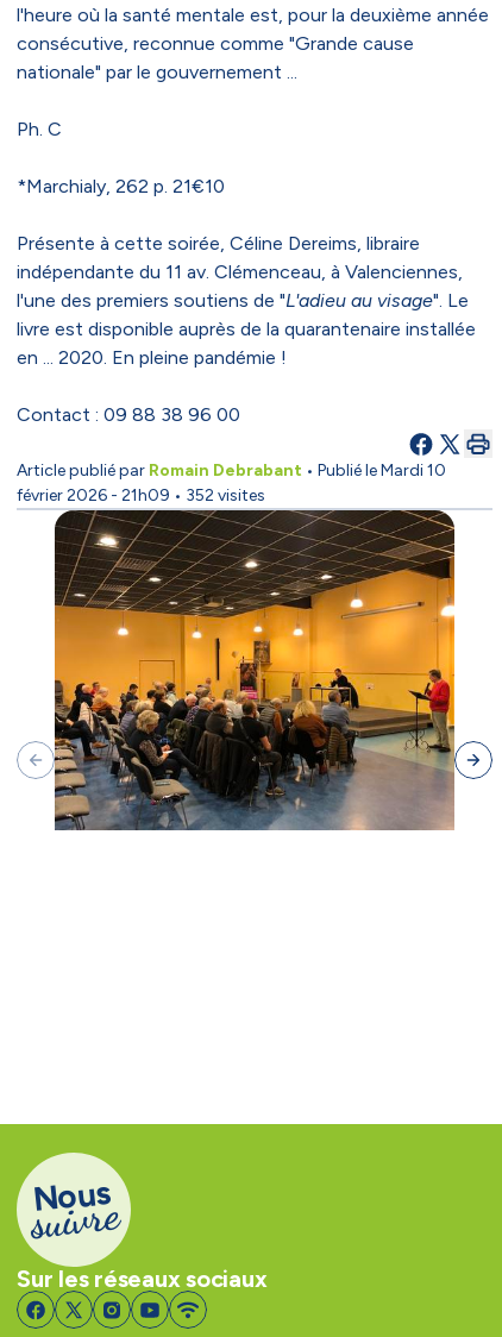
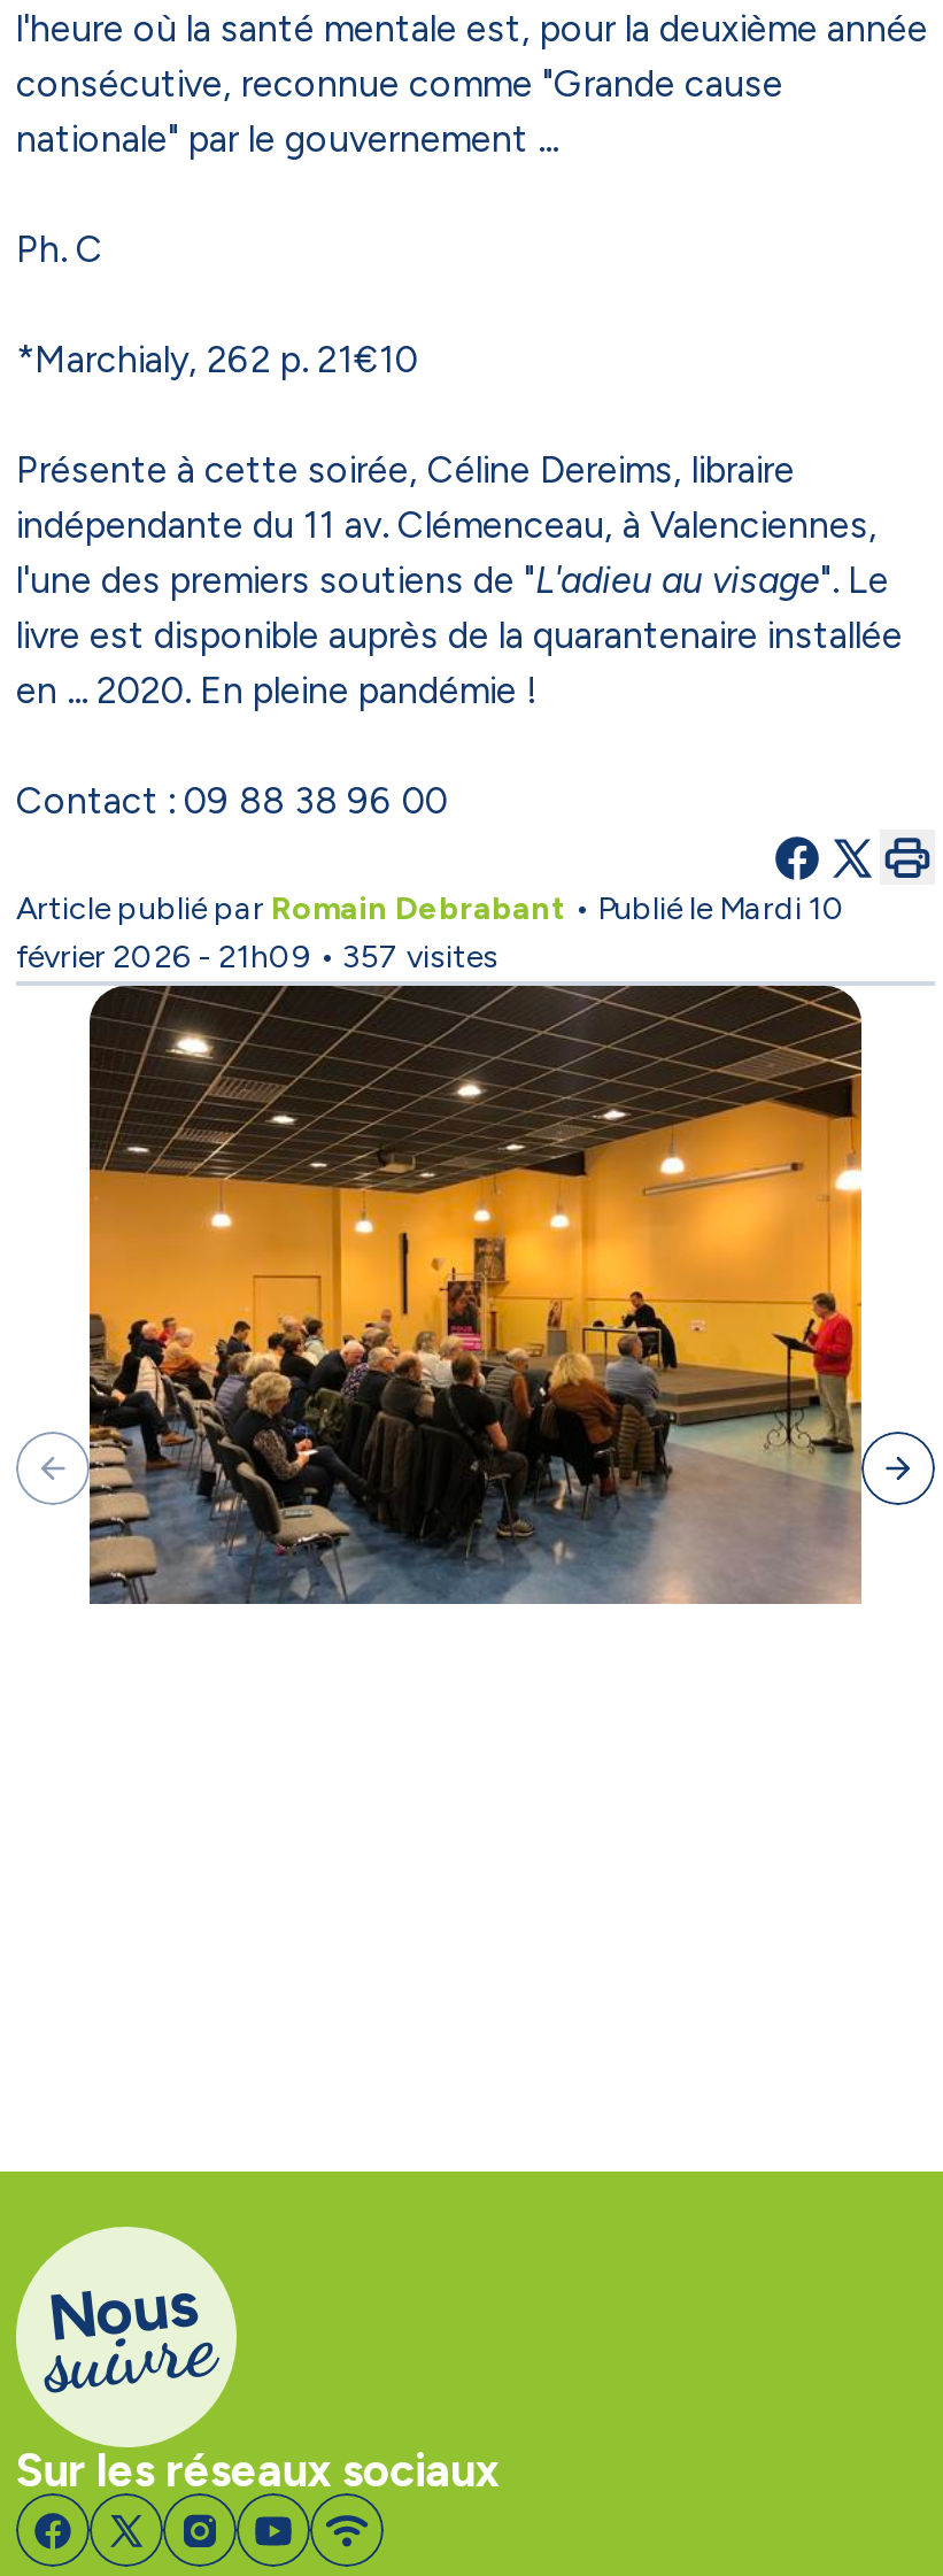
[17,485,265,506] février 2026 - 21h09 • 352 visites -> [16,938,498,977] février 2026 - 21h09 • 357 visites

